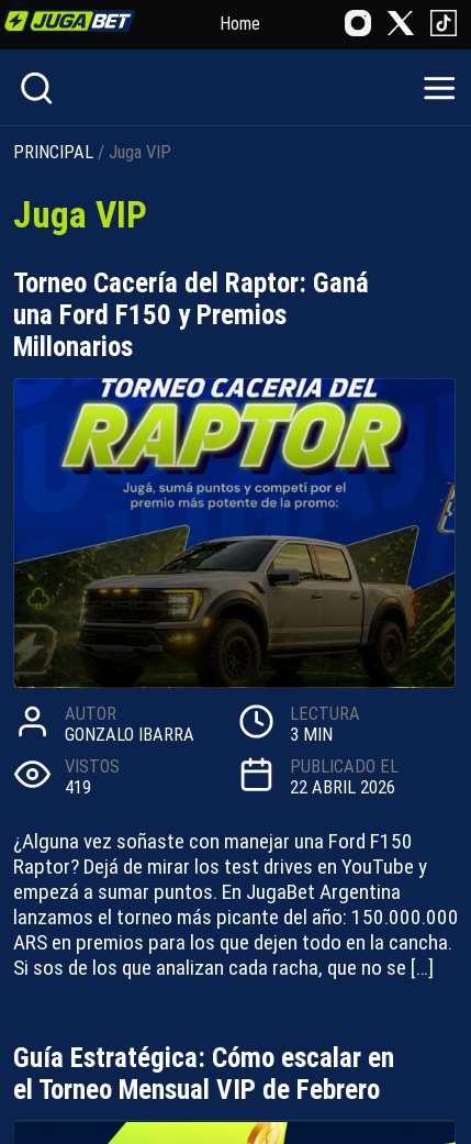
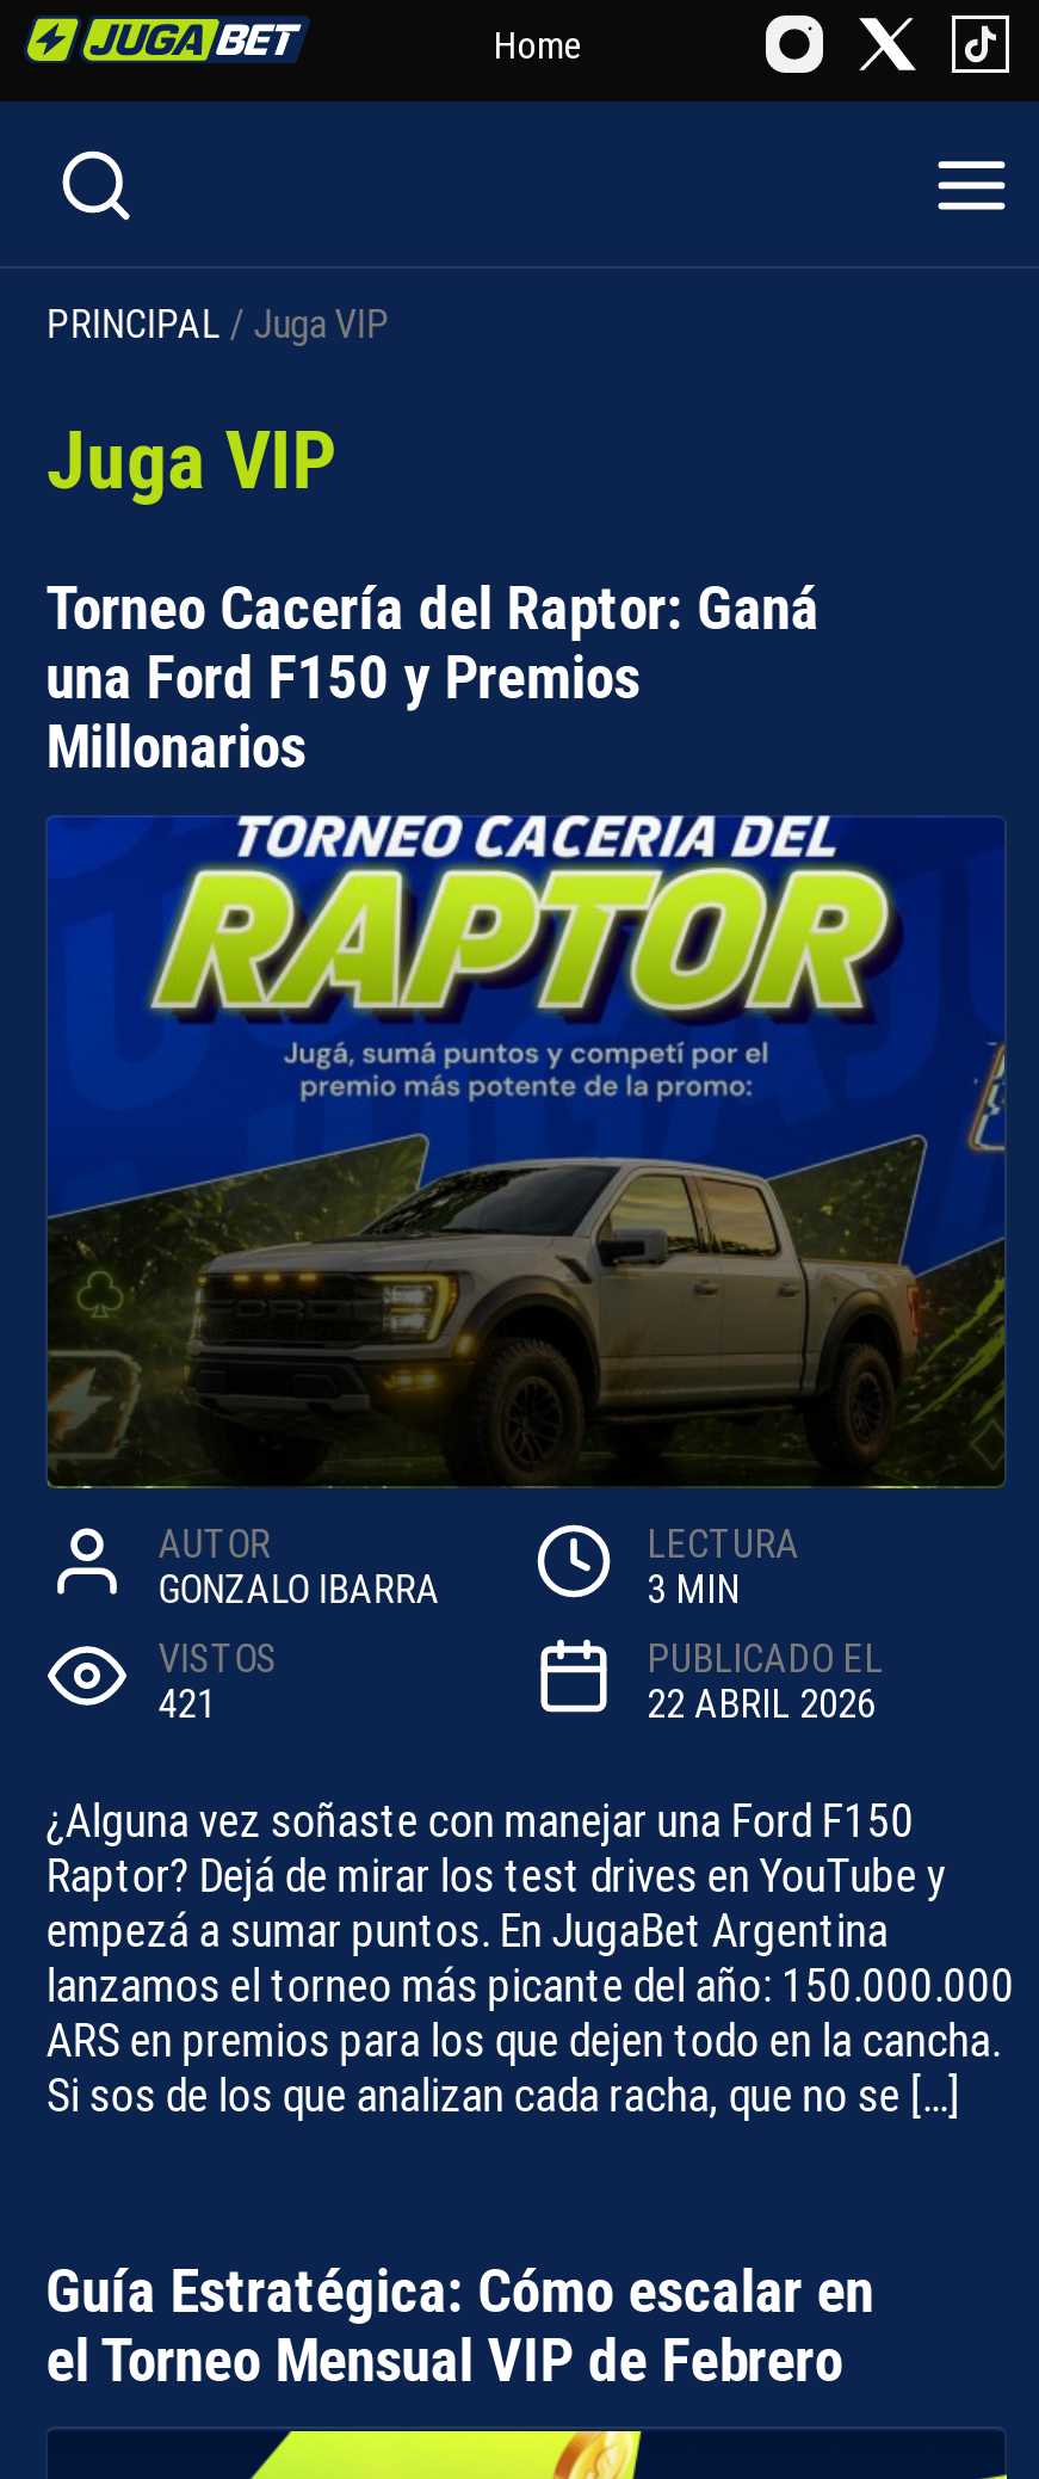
[65,777,91,798] 419 -> [158,1681,215,1727] 421

